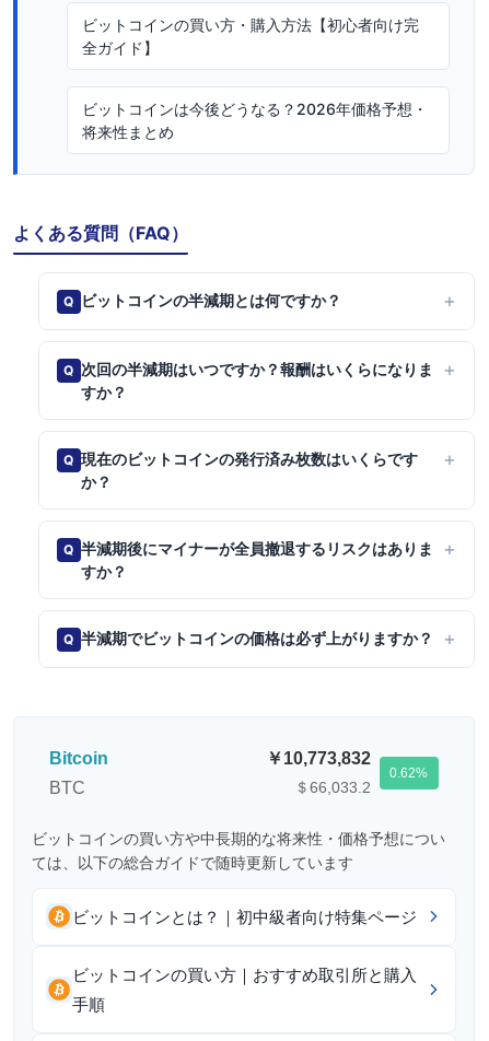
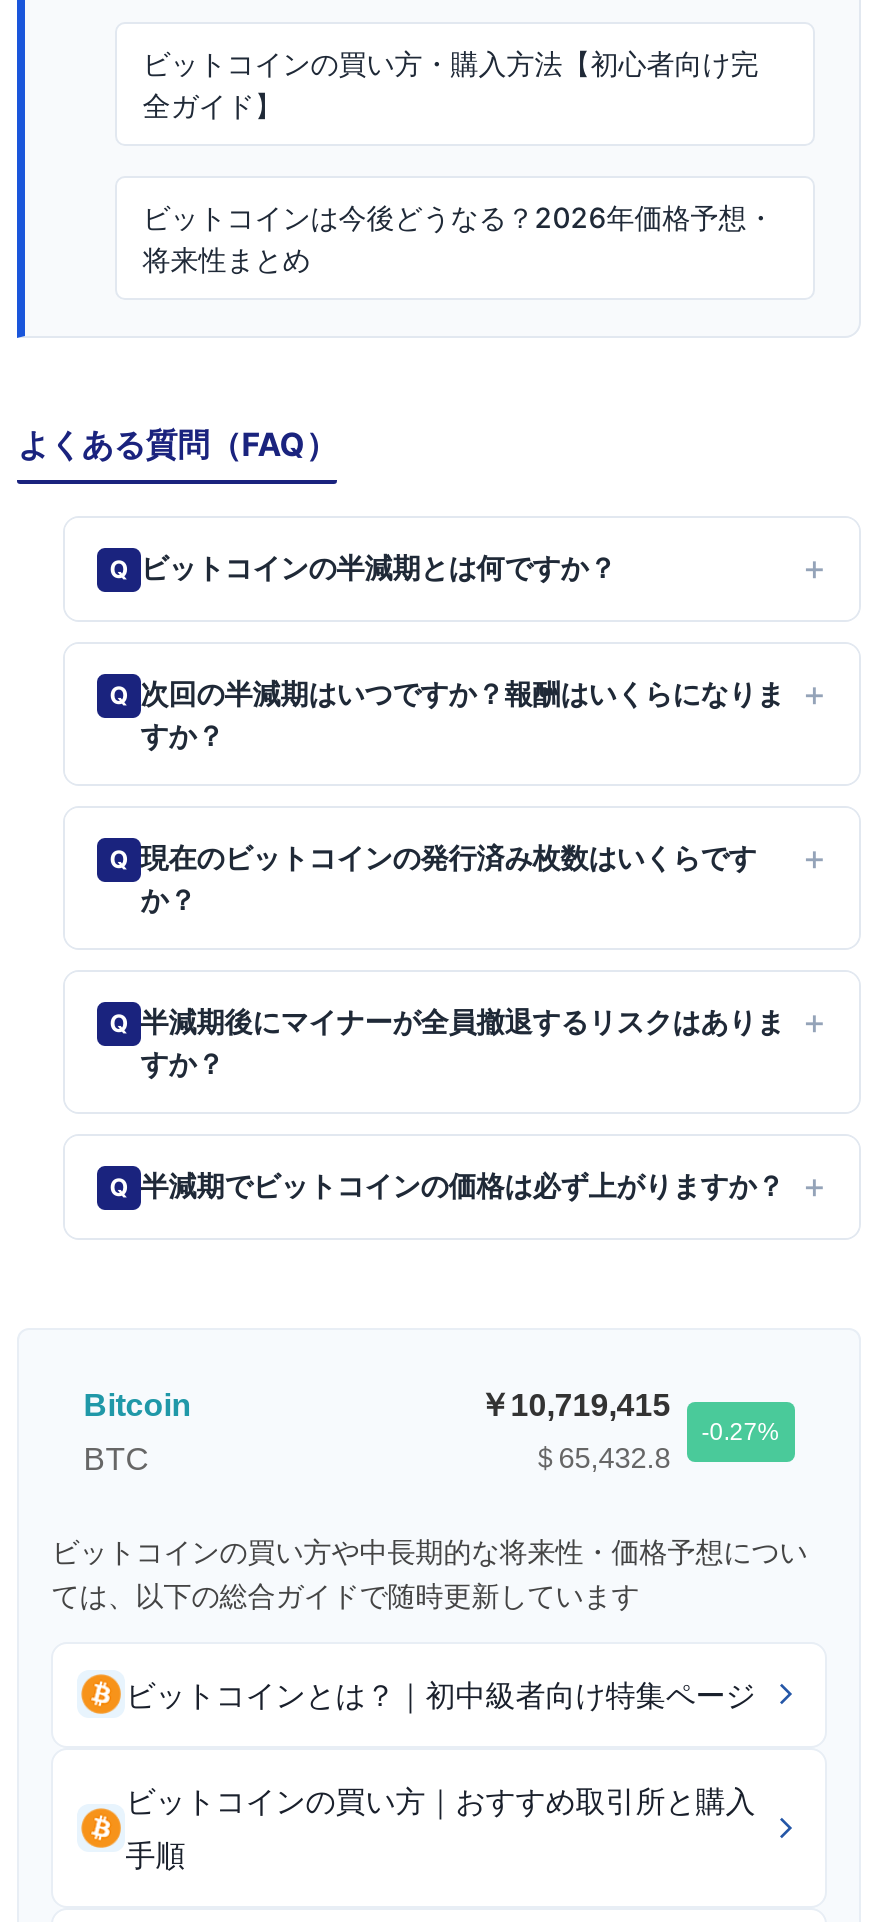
[283,749,371,768] 10,773,832 -> [510,1388,670,1422] 10,719,415
[390,765,416,781] 0.62 -> [701,1418,757,1446] -0.27
[294,779,371,796] ＄66,033.2 -> [530,1442,670,1474] ＄65,432.8

